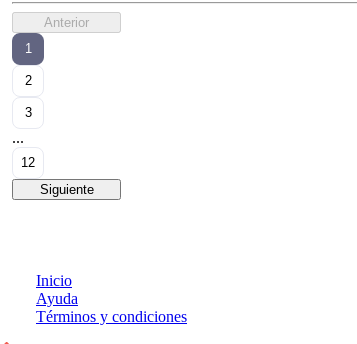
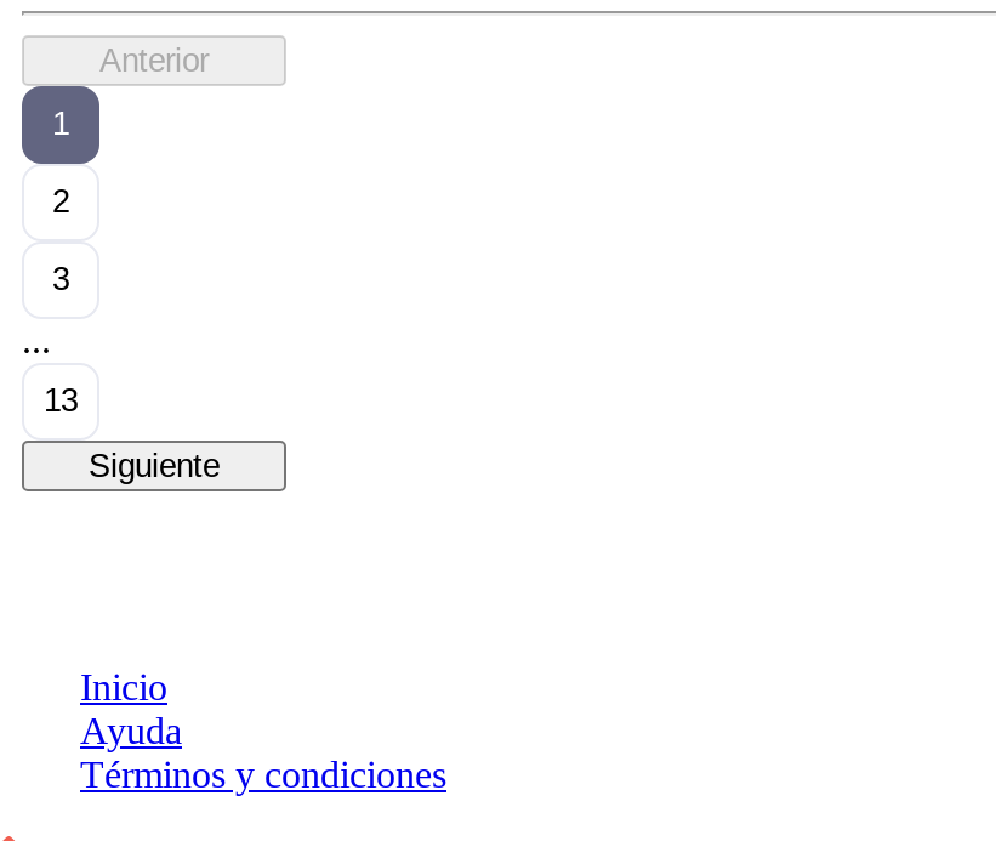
[21,155,35,170] 12 -> [44,382,78,419] 13

